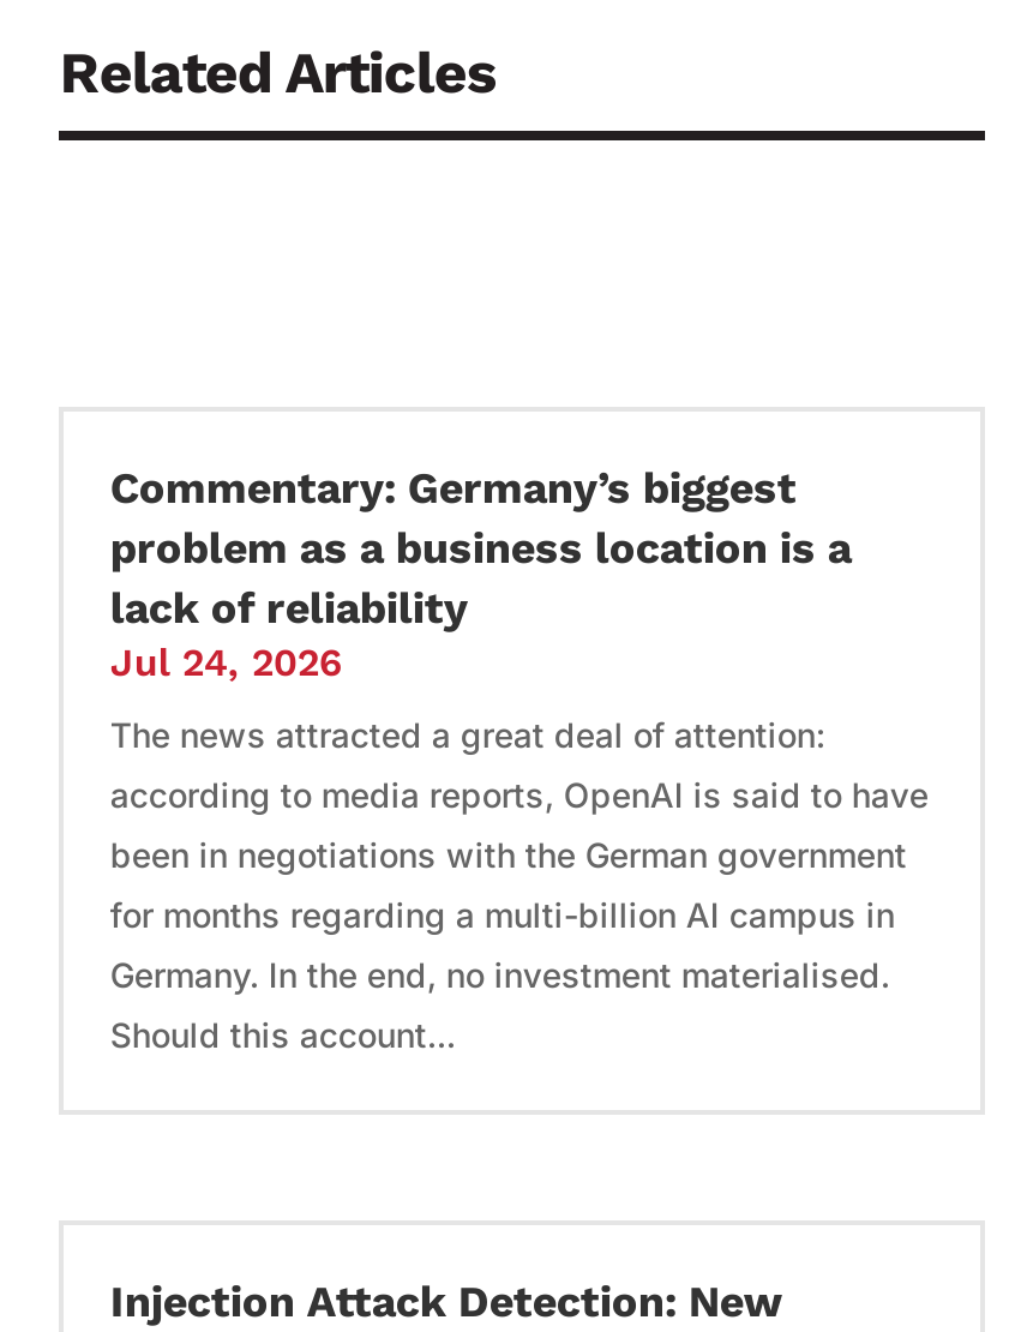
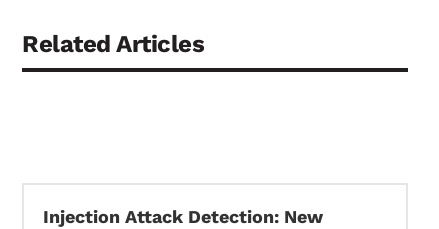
[110,461,928,1054] Commentary: Germany’s biggest | problem as a business location is a | lack of reliability | Jul 24, 2026 | The news attracted a great deal of attention: | according to media reports, OpenAI is said to have | been in negotiations with the German government | for months regarding a multi-billion AI campus in | Germany. In the end, no investment materialised. | Should this account... -> none

